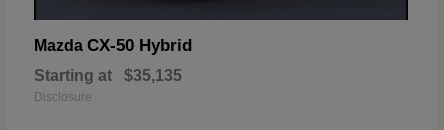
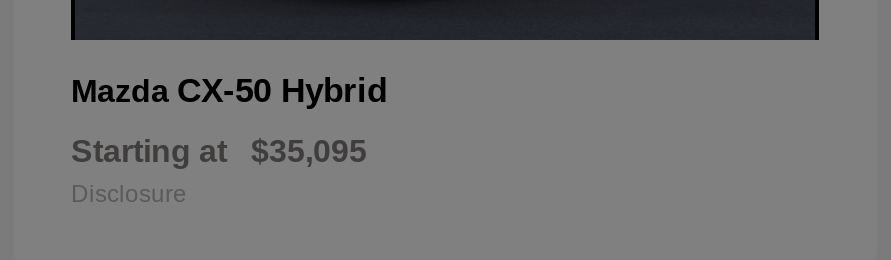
[34,67,182,84] Starting at $35,135 -> [71,134,367,168] Starting at $35,095

